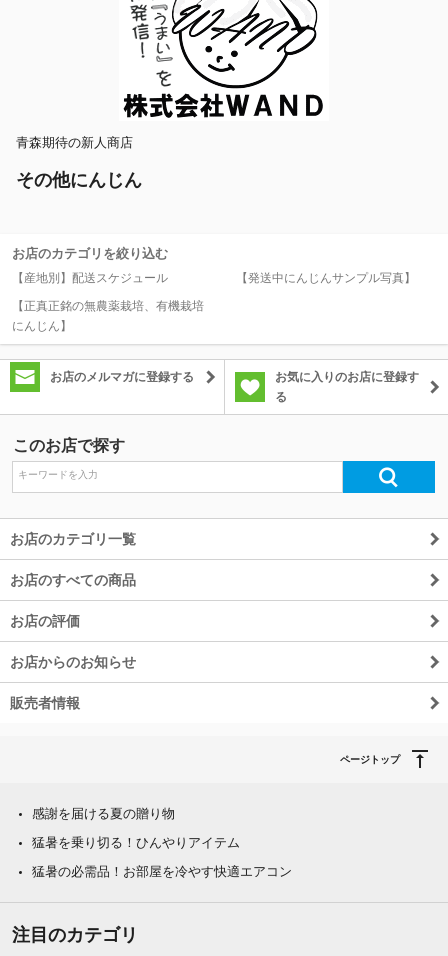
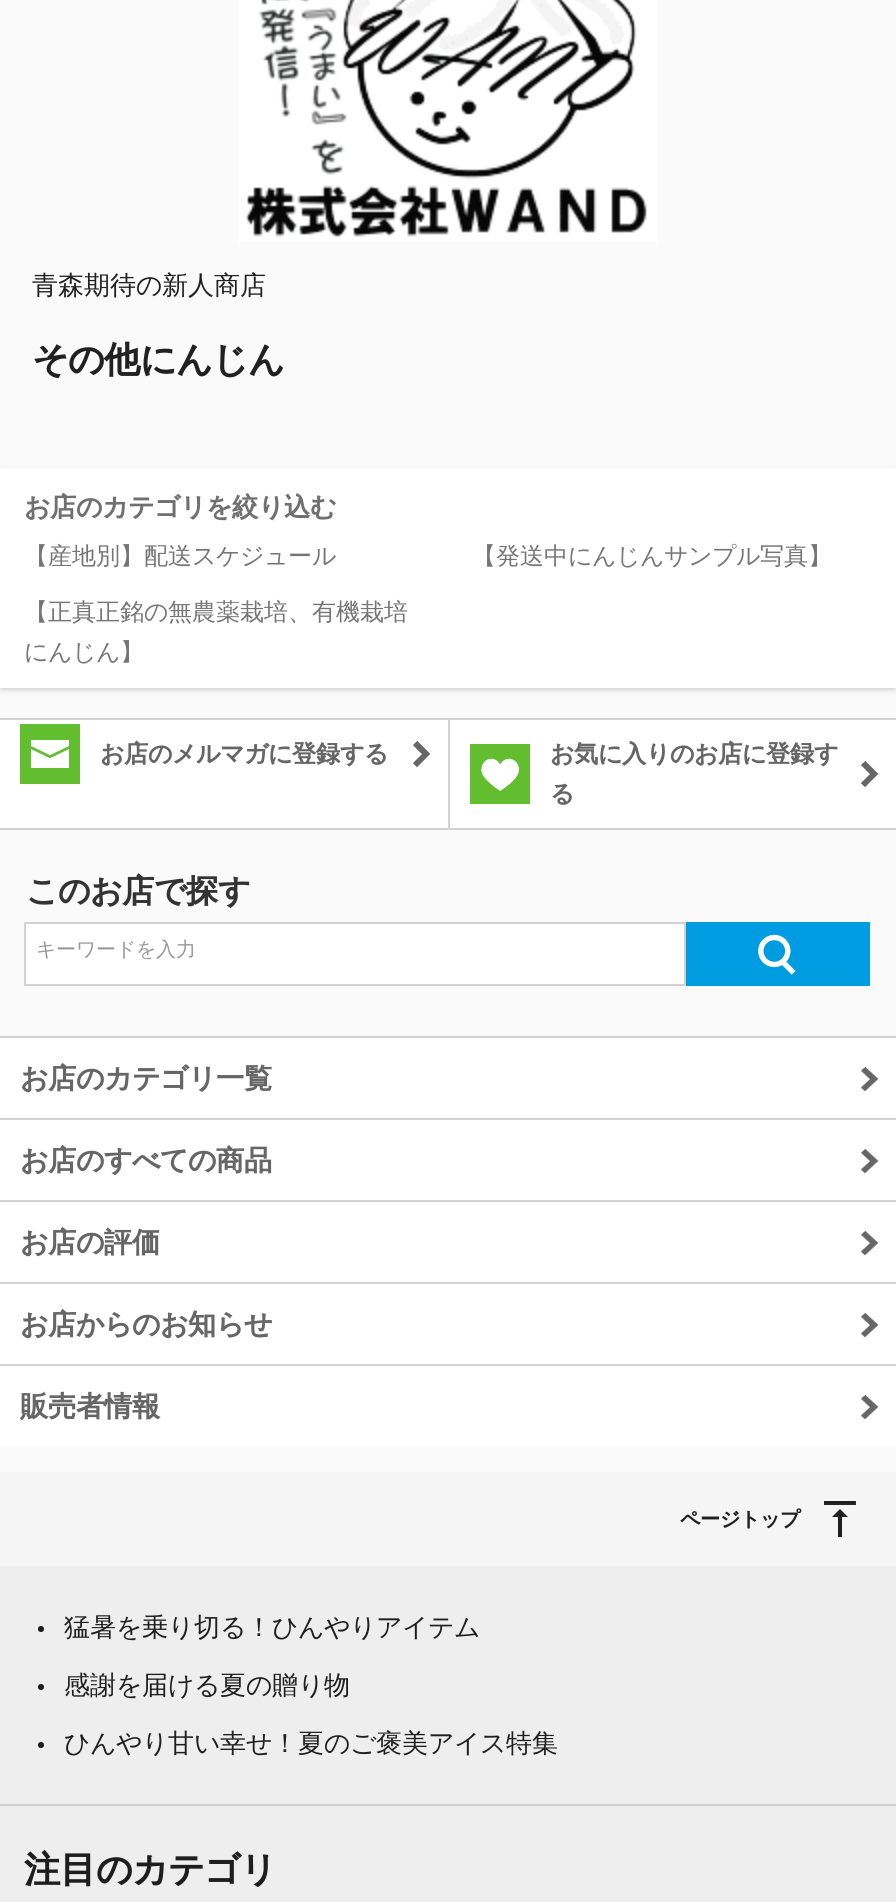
moved [32,806,175,821] -> [64,1670,350,1700]: 感謝を届ける夏の贈り物
moved [32,835,240,850] -> [64,1612,480,1642]: 猛暑を乗り切る！ひんやりアイテム
[32,864,292,879] 猛暑の必需品！お部屋を冷やす快適エアコン -> [64,1728,558,1758] ひんやり甘い幸せ！夏のご褒美アイス特集

